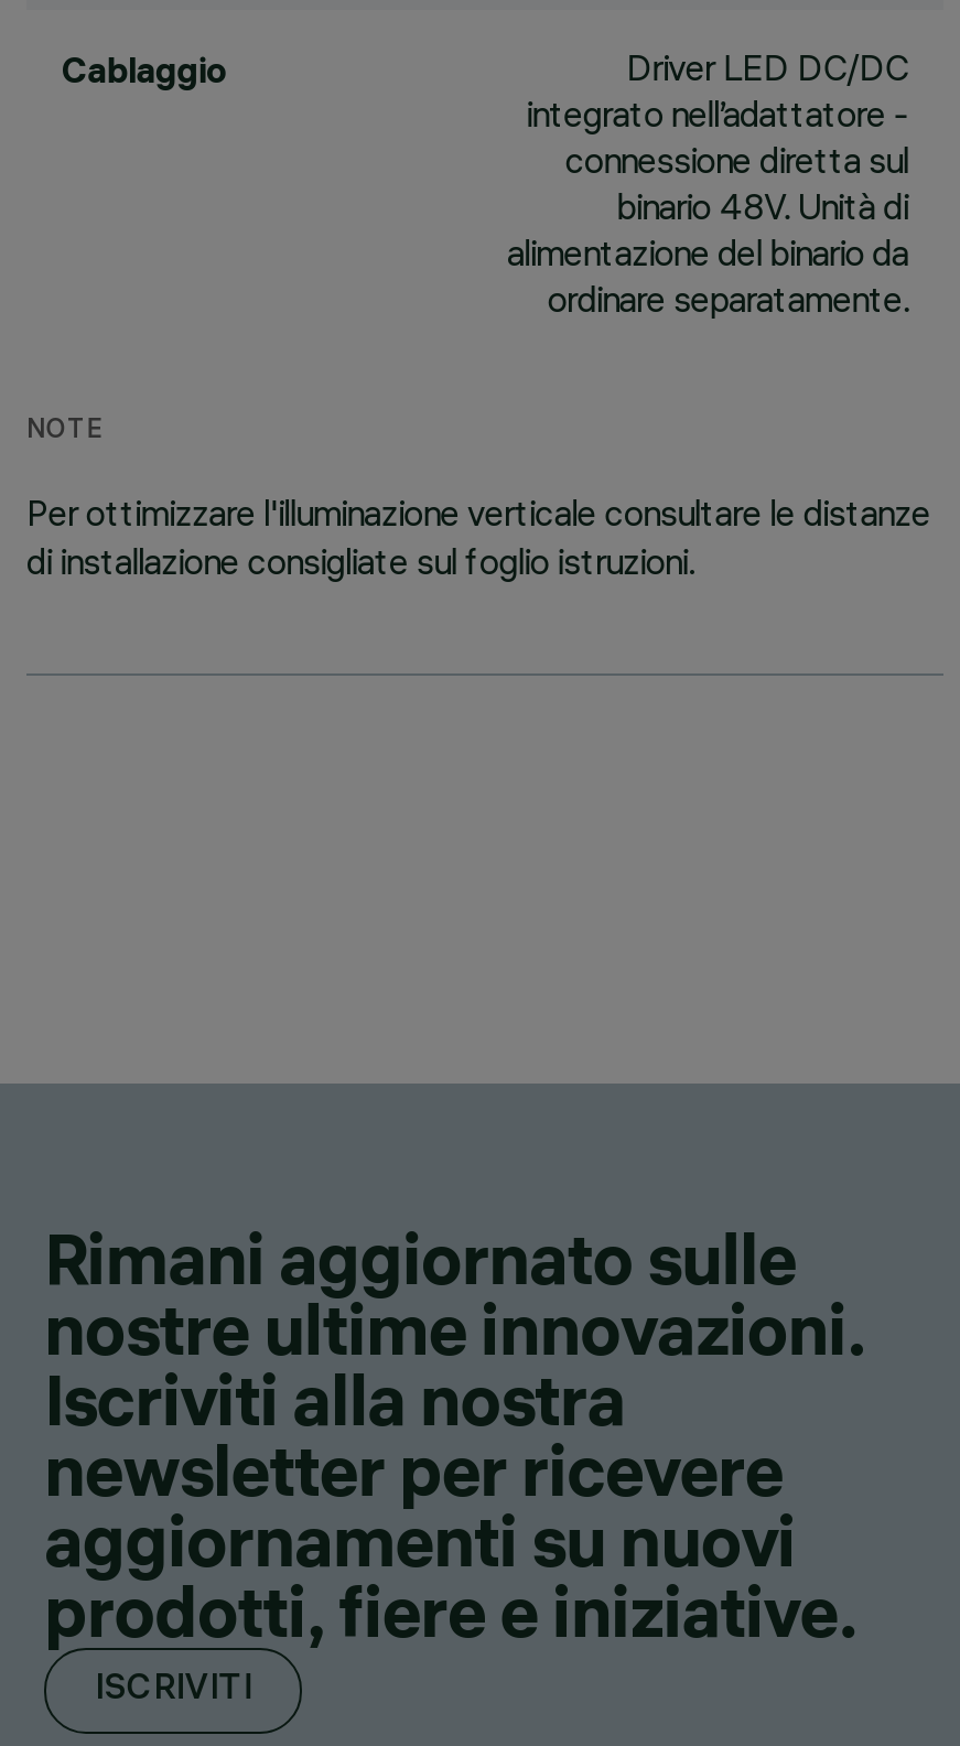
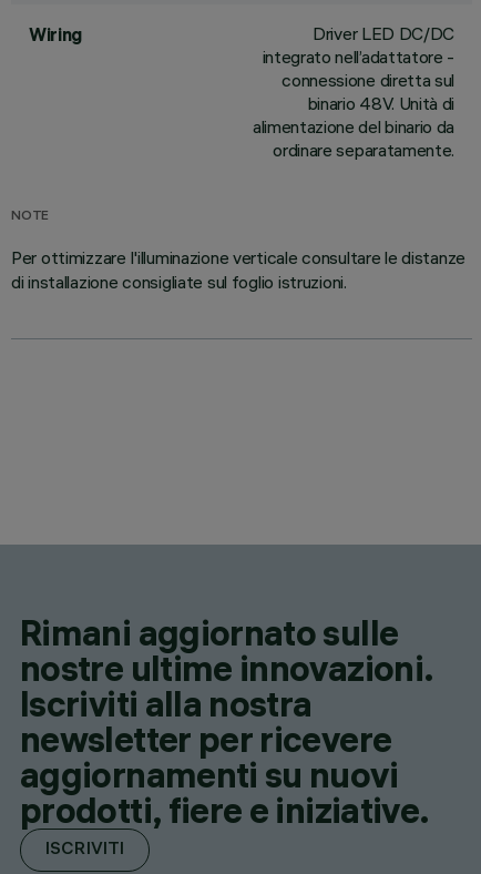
[62,47,227,91] Cablaggio -> [29,23,82,45] Wiring

